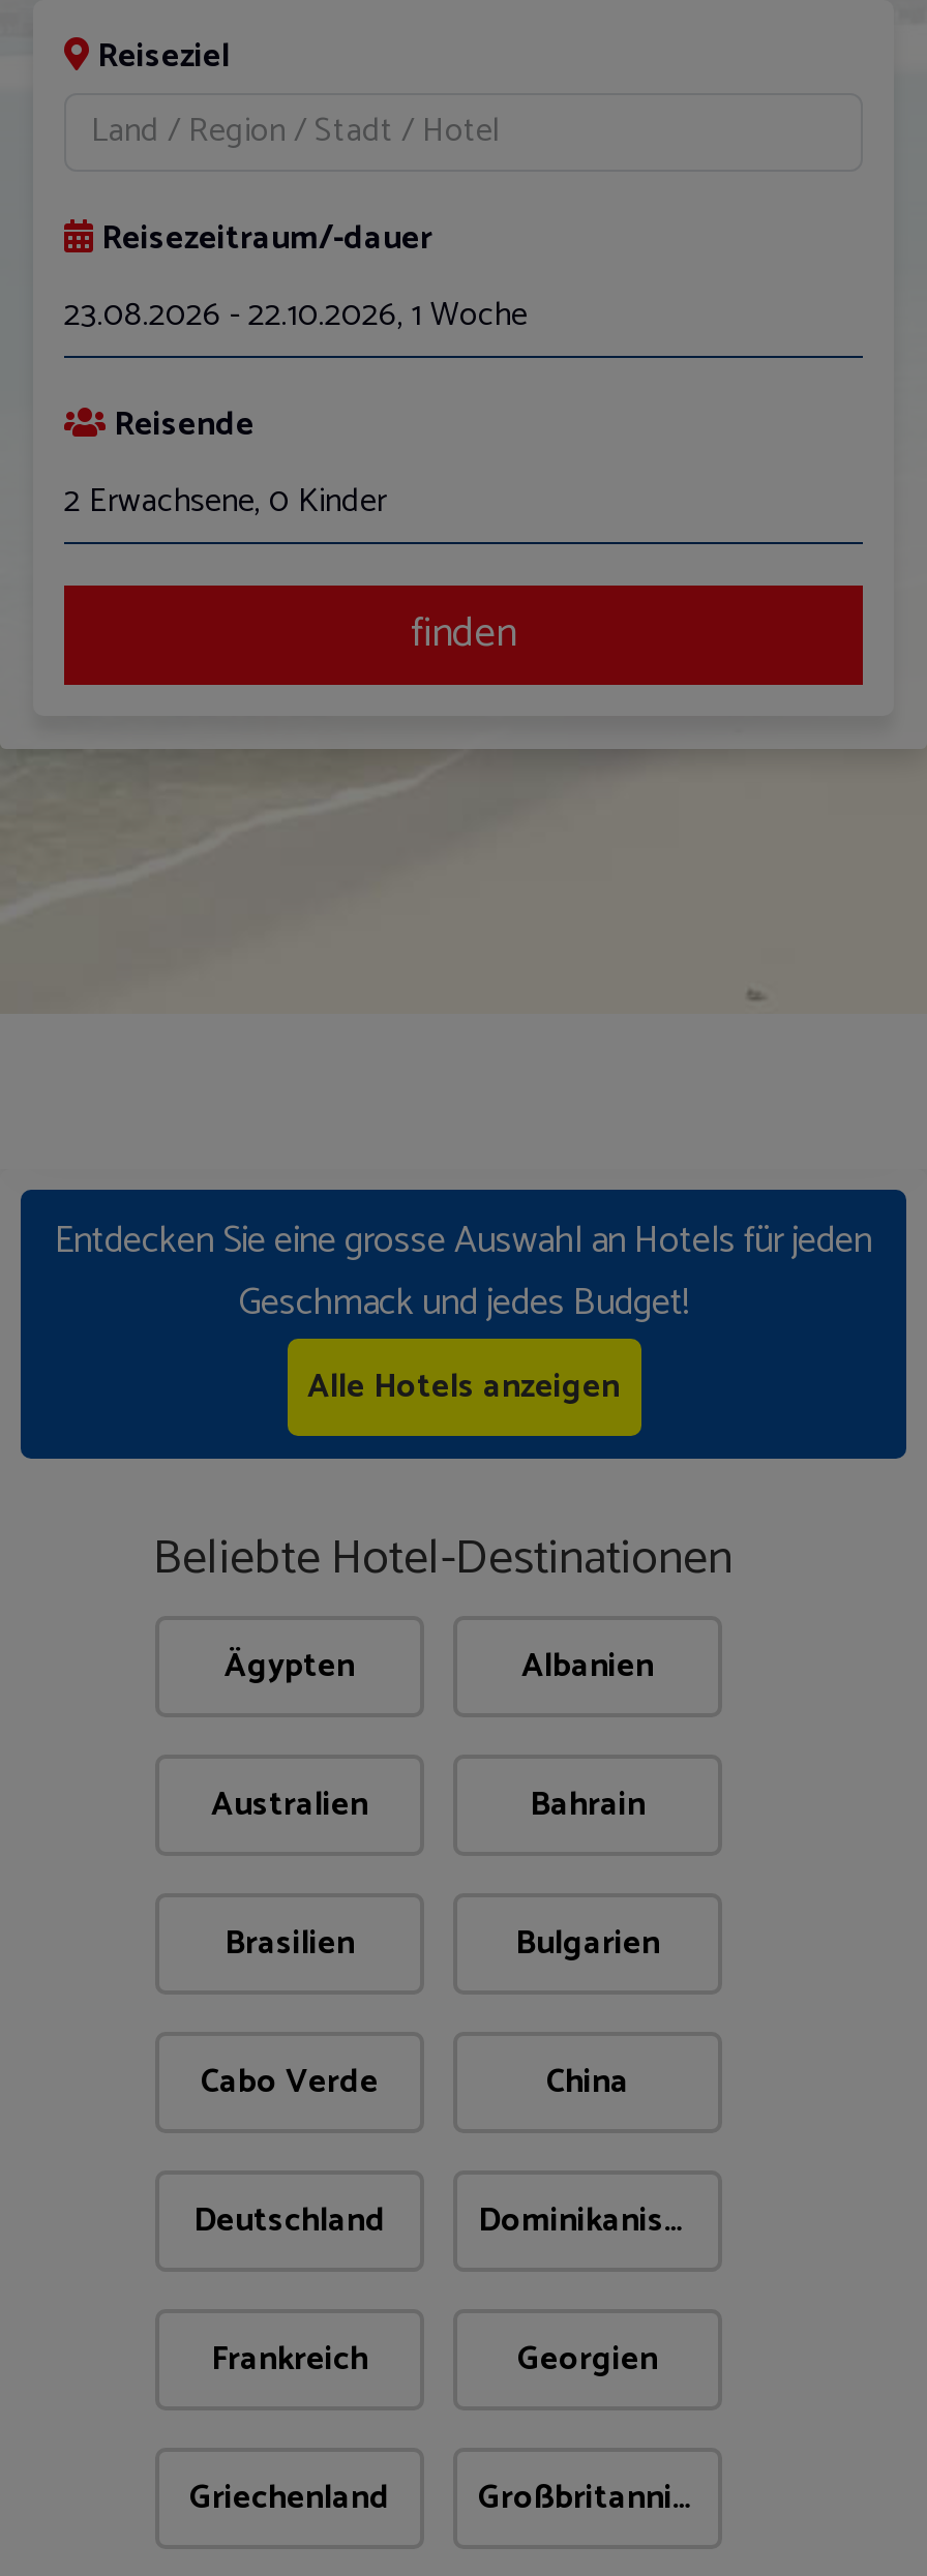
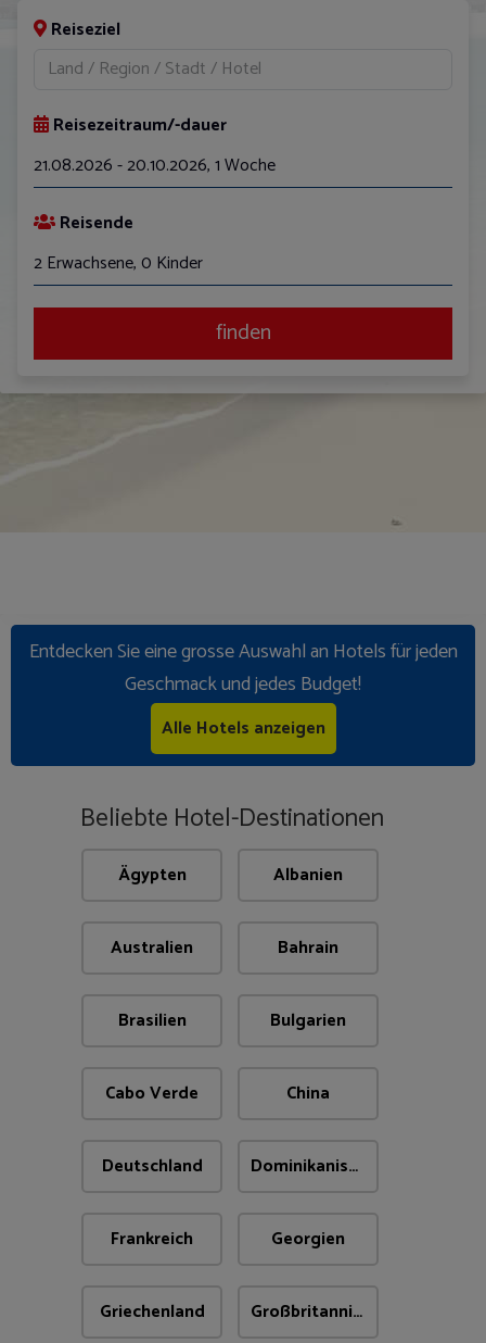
[64,287,528,343] 23.08.2026 - 22.10.2026, 1 Woche -> [34,151,276,180] 21.08.2026 - 20.10.2026, 1 Woche

